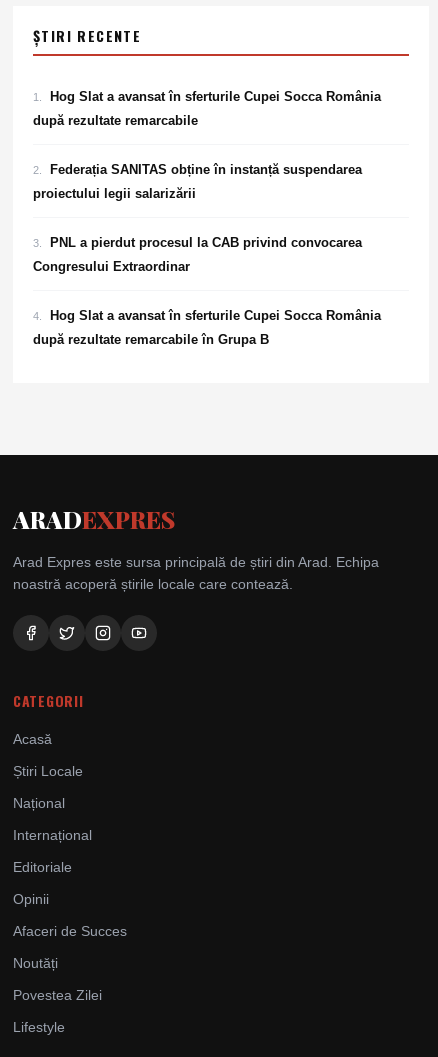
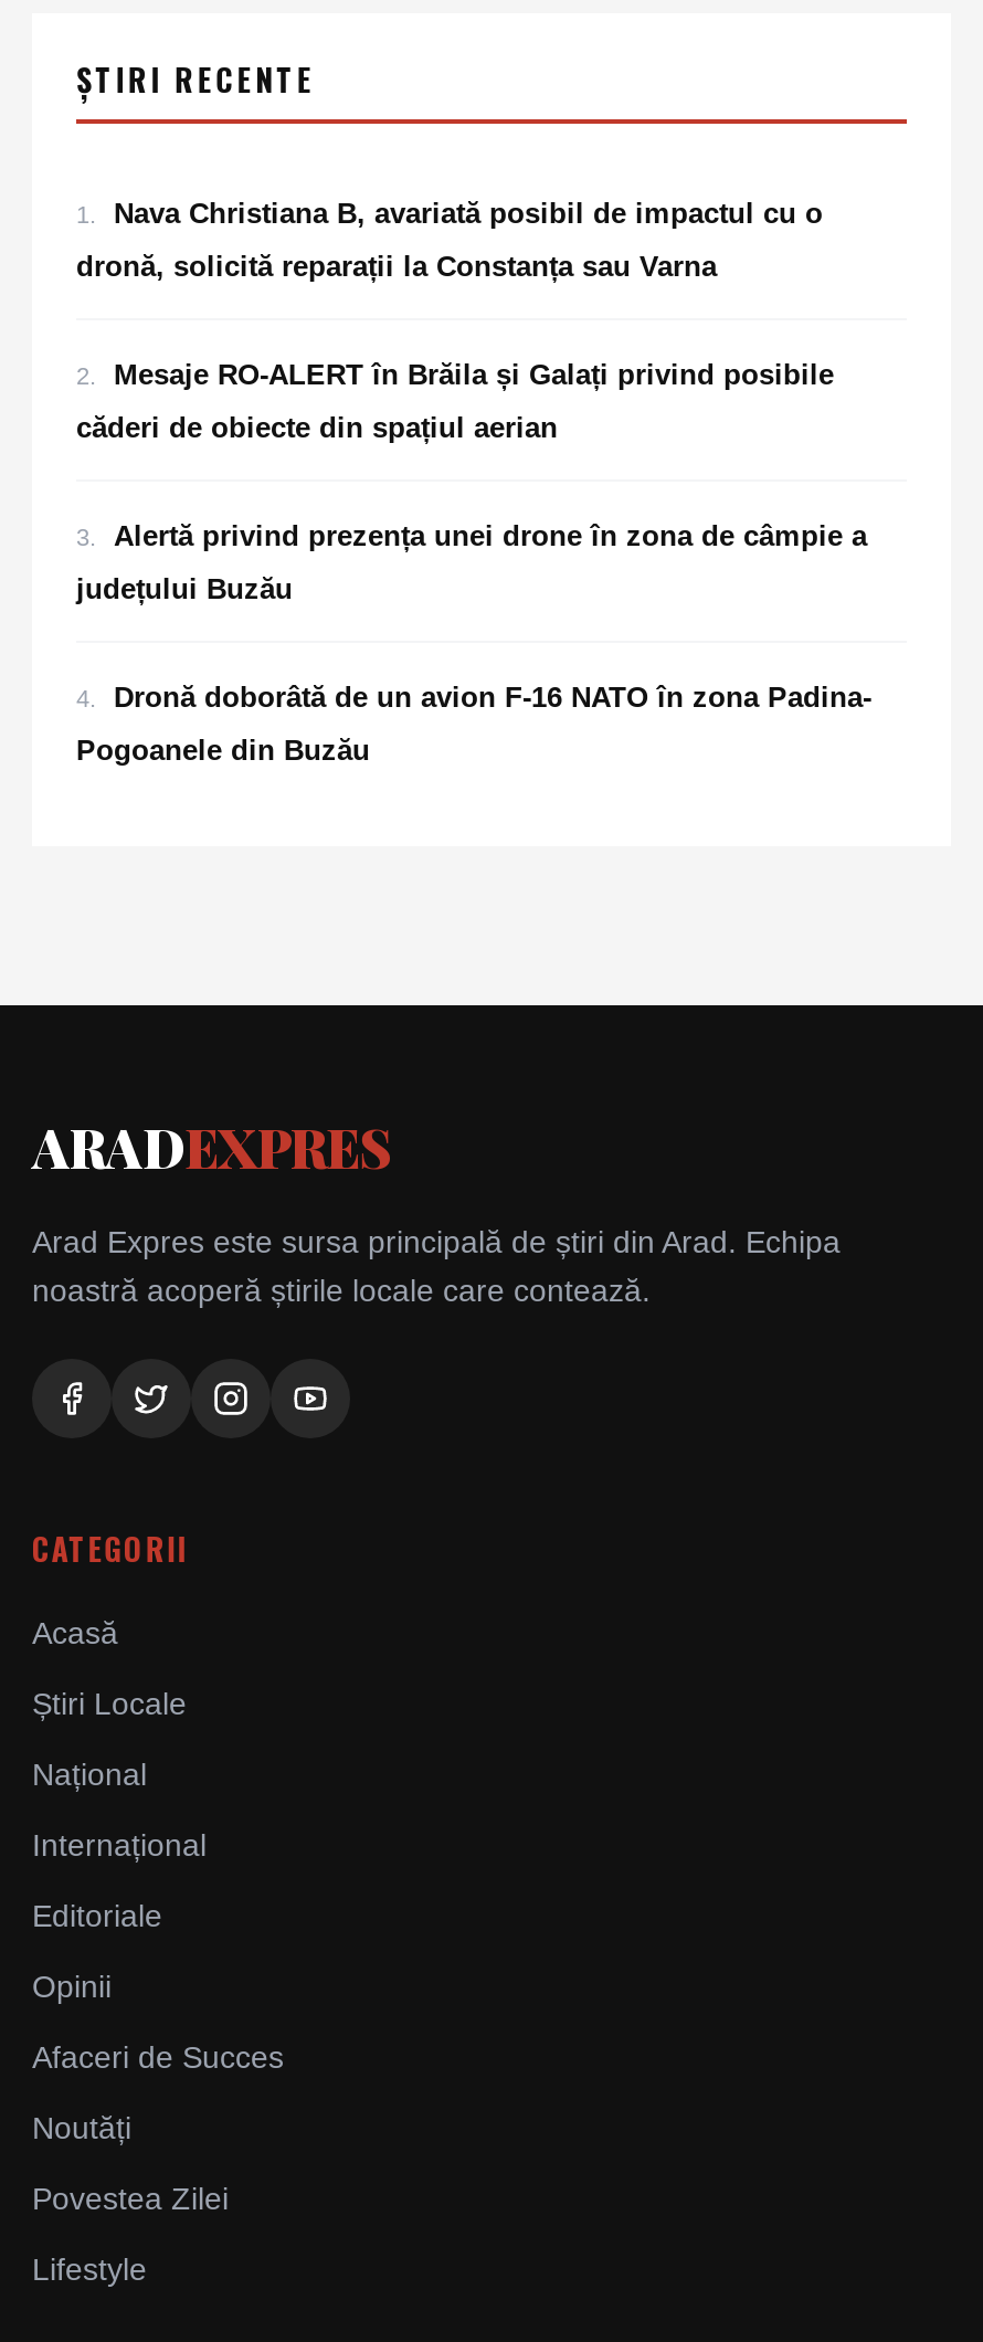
[50,88,381,103] Hog Slat a avansat în sferturile Cupei Socca România -> [114,196,823,229] Nava Christiana B, avariată posibil de impactul cu o
[33,112,198,127] după rezultate remarcabile -> [76,249,717,282] dronă, solicită reparații la Constanța sau Varna
[50,161,362,176] Federația SANITAS obține în instanță suspendarea -> [114,357,834,390] Mesaje RO-ALERT în Brăila și Galați privind posibile
[33,185,196,200] proiectului legii salarizării -> [76,410,558,443] căderi de obiecte din spațiul aerian
[50,234,362,249] PNL a pierdut procesul la CAB privind convocarea -> [114,518,867,551] Alertă privind prezența unei drone în zona de câmpie a
[33,258,190,273] Congresului Extraordinar -> [76,571,293,604] județului Buzău
[50,307,381,322] Hog Slat a avansat în sferturile Cupei Socca România -> [114,679,871,713] Dronă doborâtă de un avion F-16 NATO în zona Padina-
[33,331,269,346] după rezultate remarcabile în Grupa B -> [76,732,370,766] Pogoanele din Buzău

